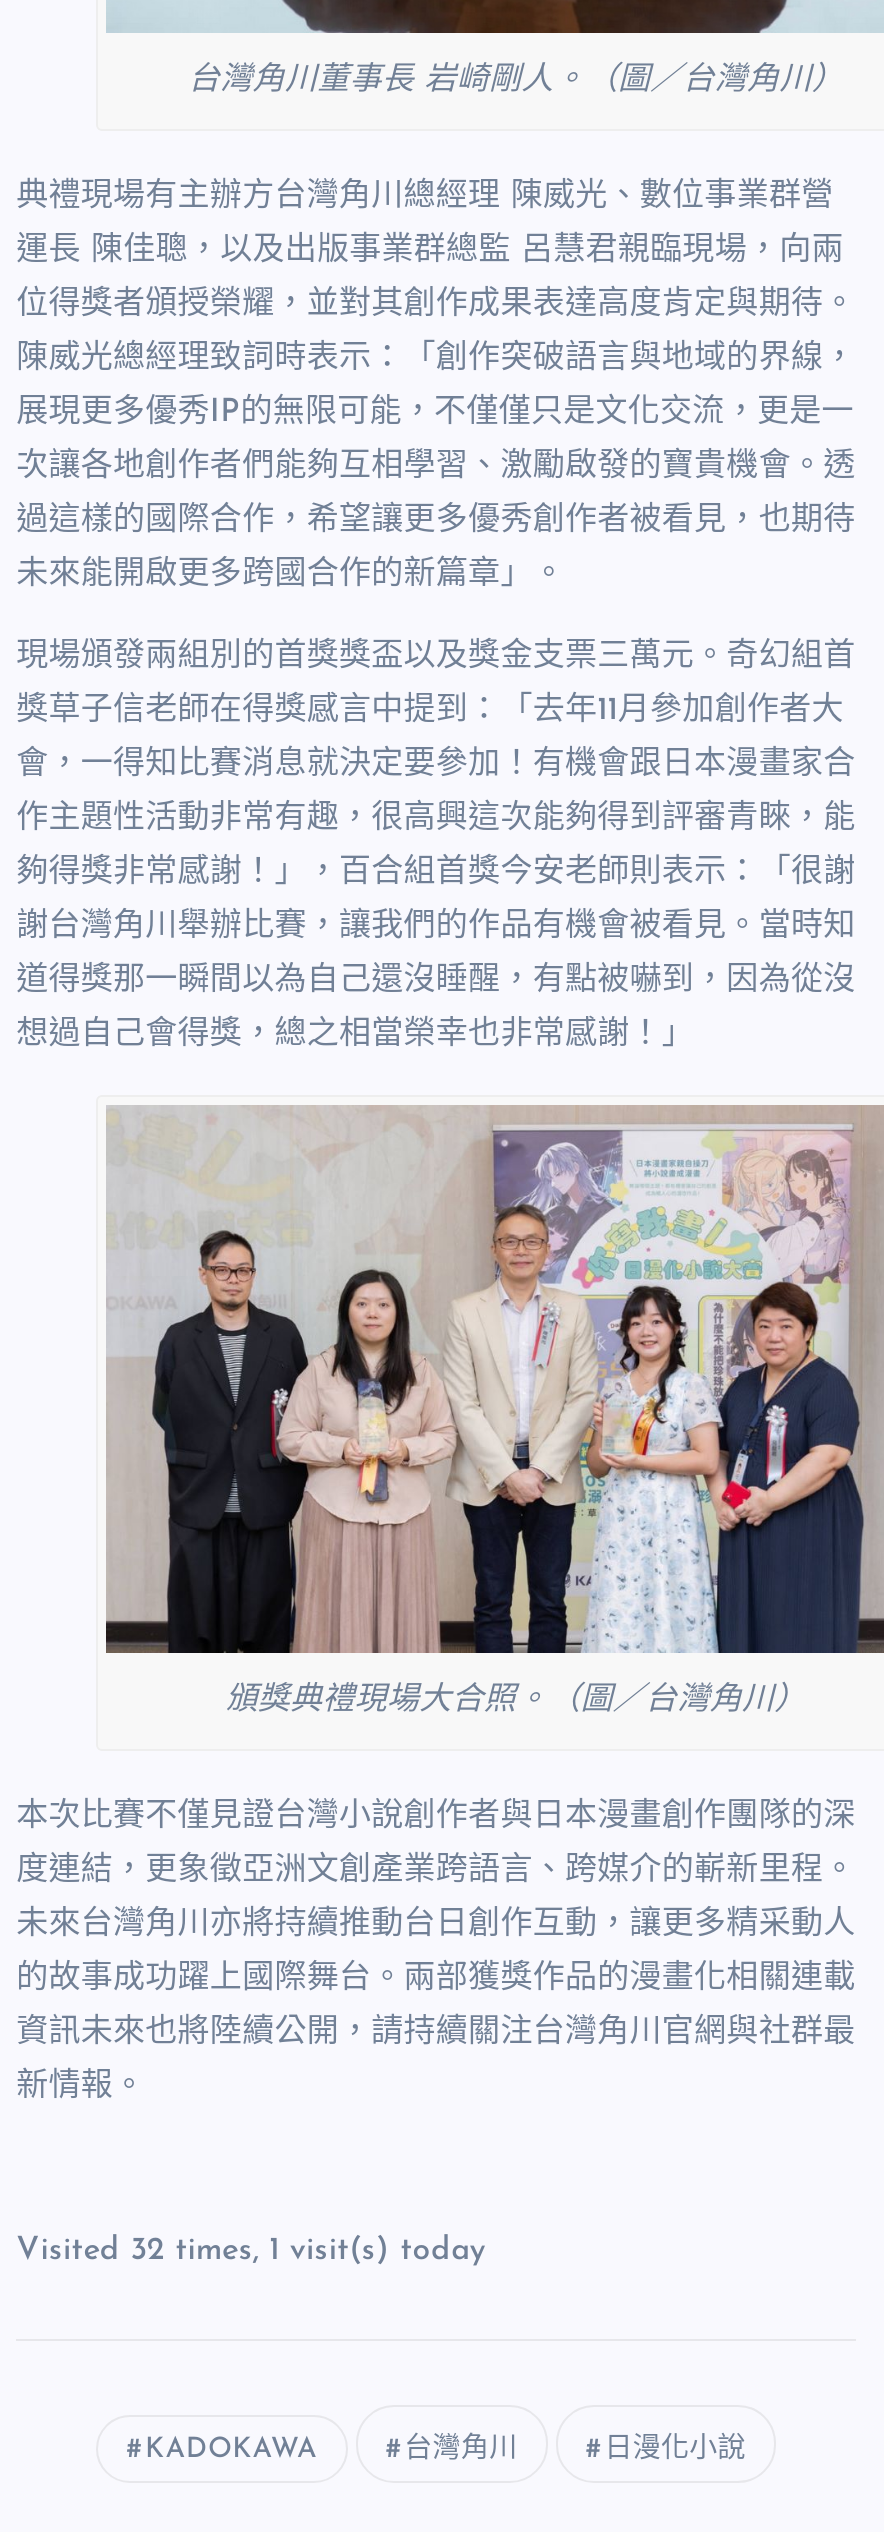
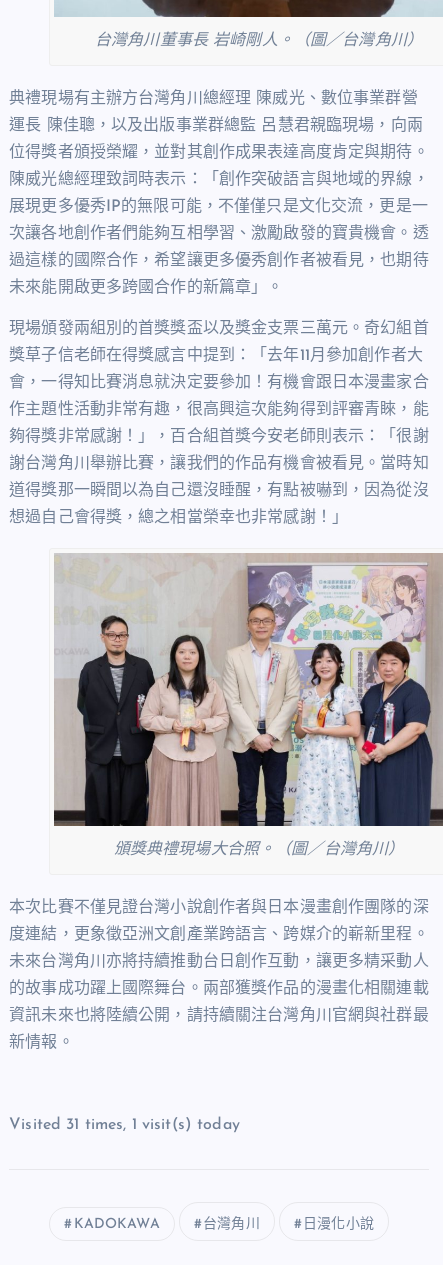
[16,2235,486,2267] Visited 32 times, 1 visit(s) today -> [9,1117,240,1133] Visited 31 times, 1 visit(s) today

